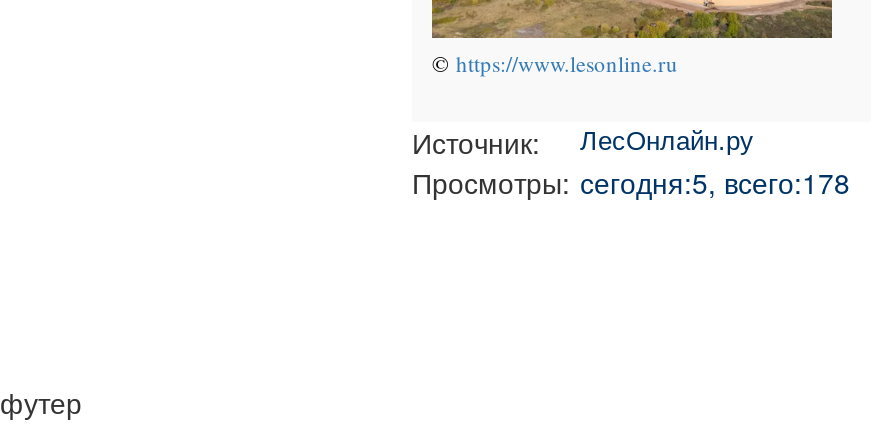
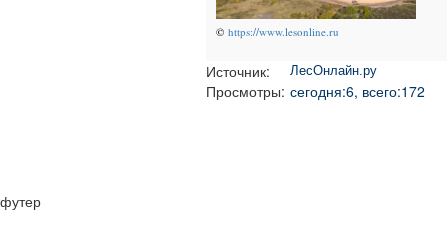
[412,162,850,202] Просмотры: сегодня:5, всего:178 -> [206,81,425,101] Просмотры: сегодня:6, всего:172

